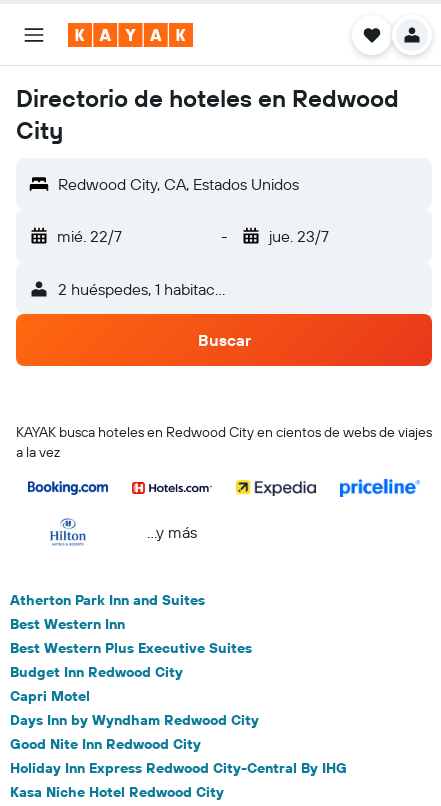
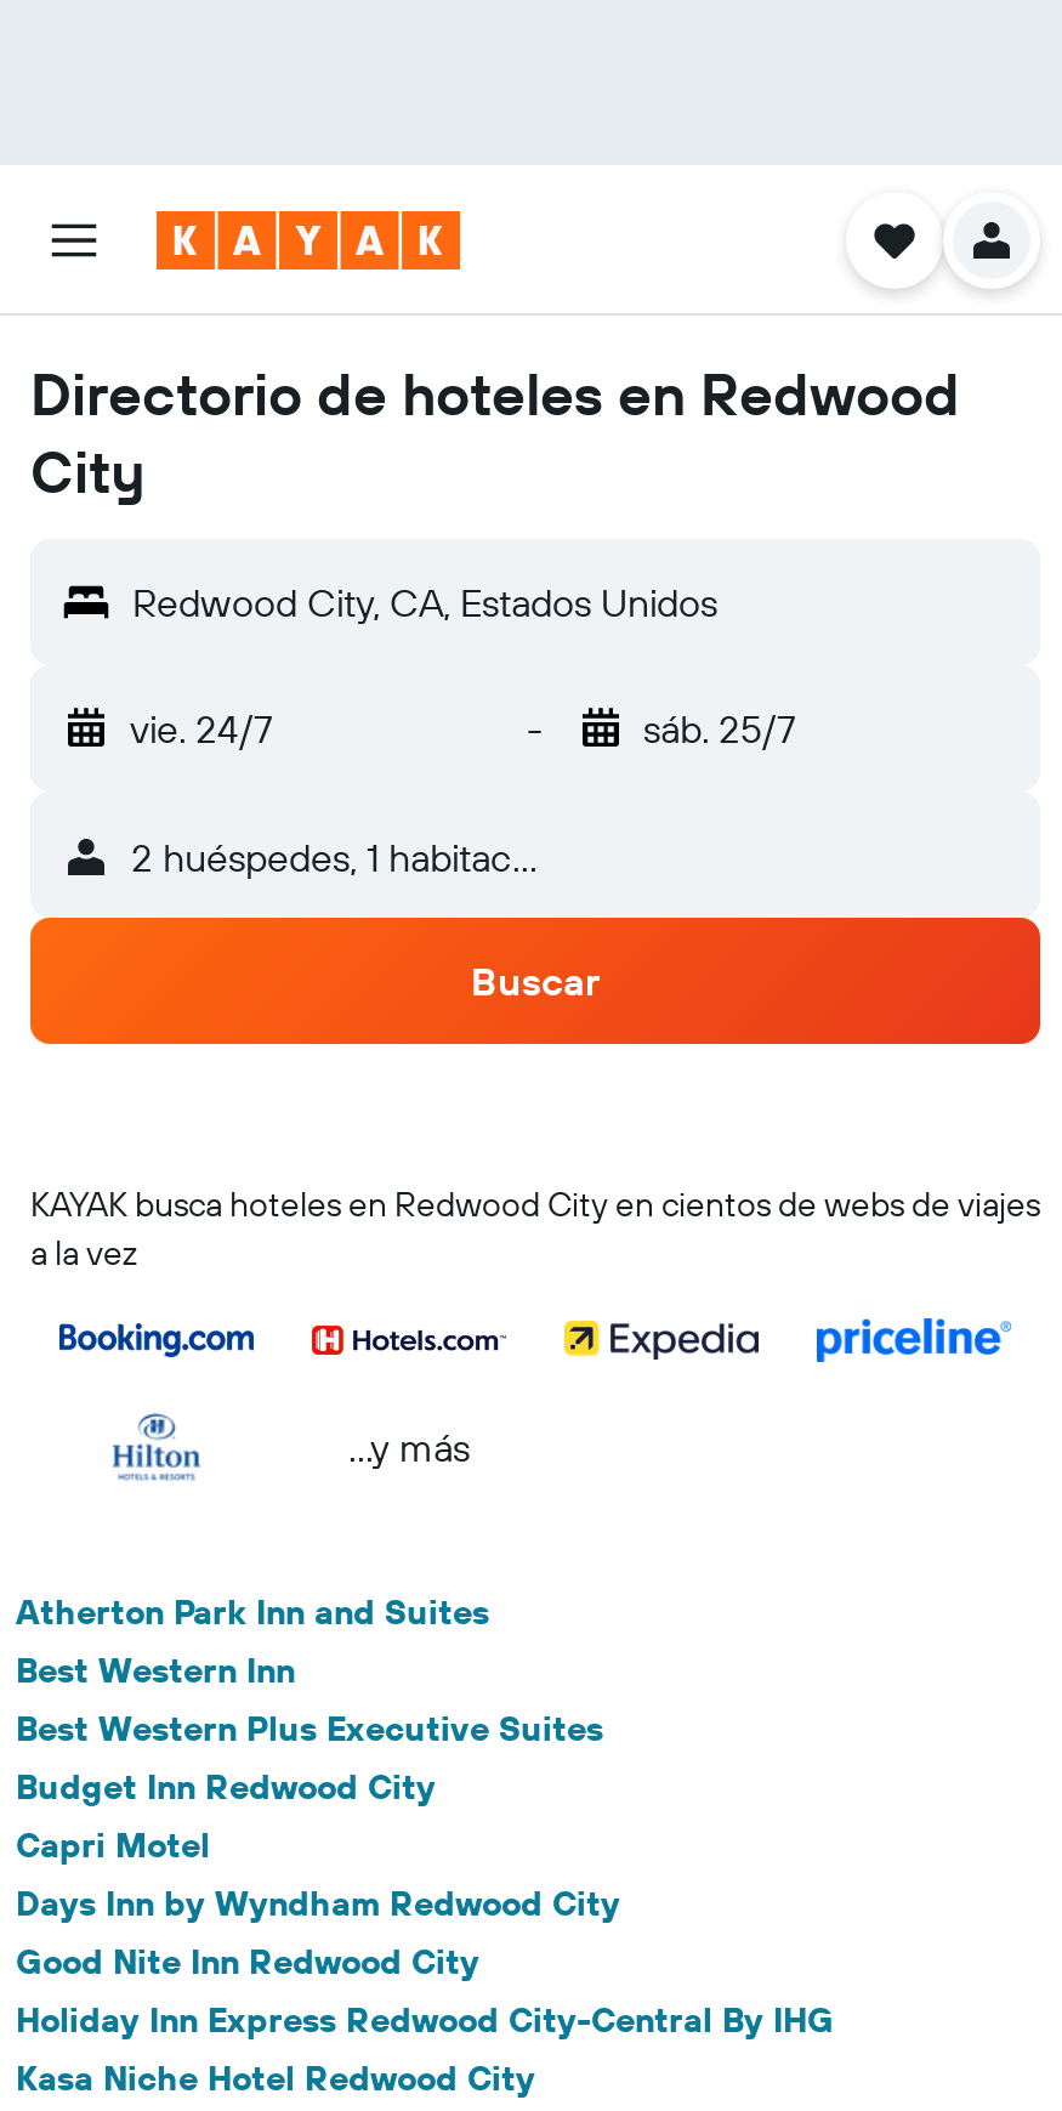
[57,226,122,246] mié. 22/7 -> [130,704,273,753] vie. 24/7
[268,226,328,246] jue. 23/7 -> [643,704,796,753] sáb. 25/7

